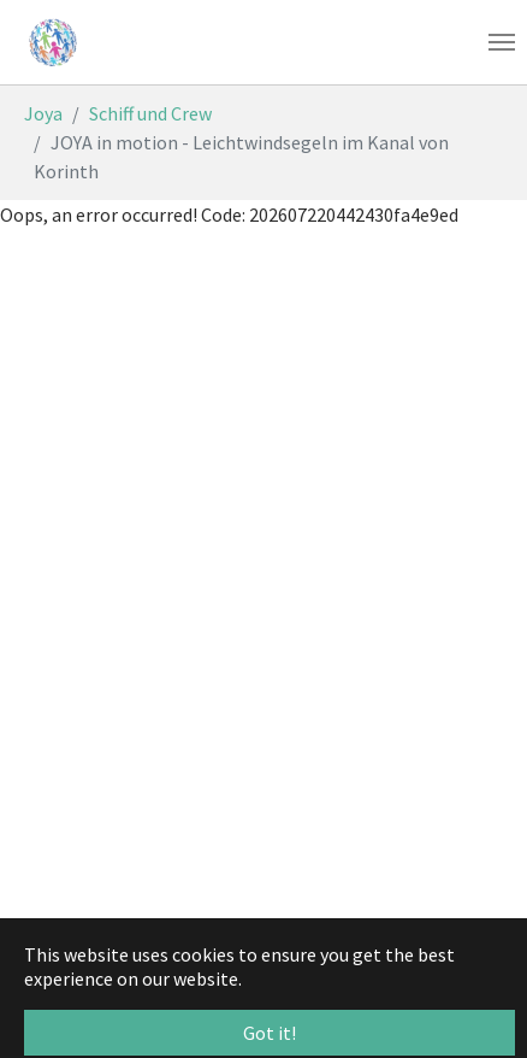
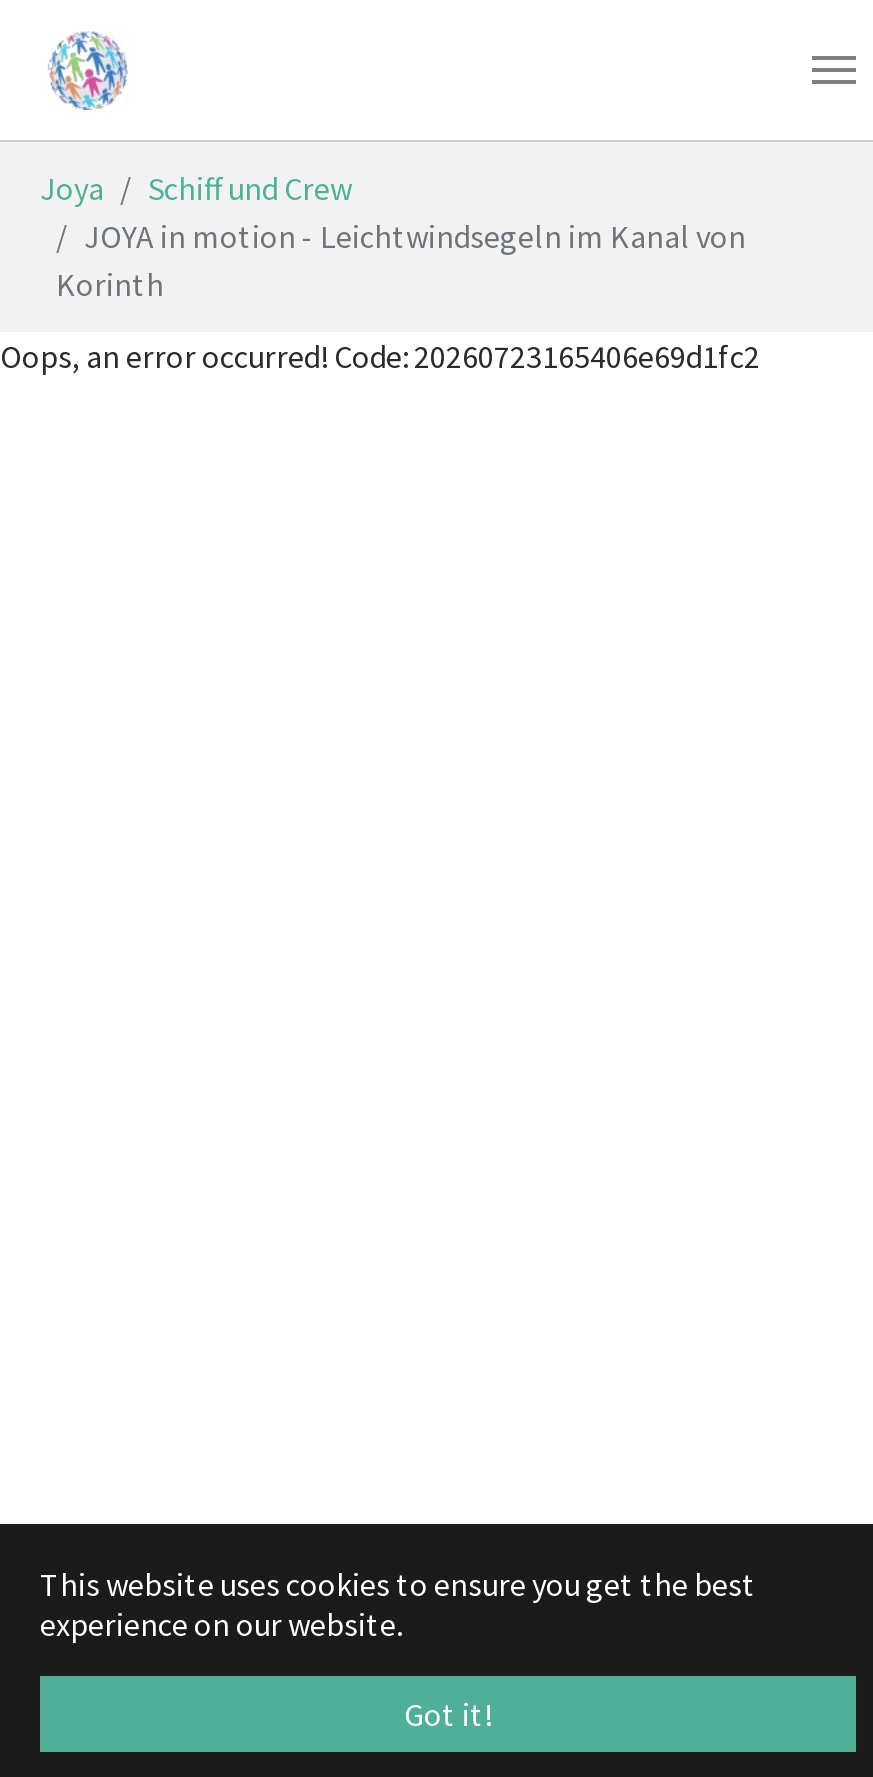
[0,202,458,227] Oops, an error occurred! Code: 202607220442430fa4e9ed -> [0,336,760,376] Oops, an error occurred! Code: 20260723165406e69d1fc2

